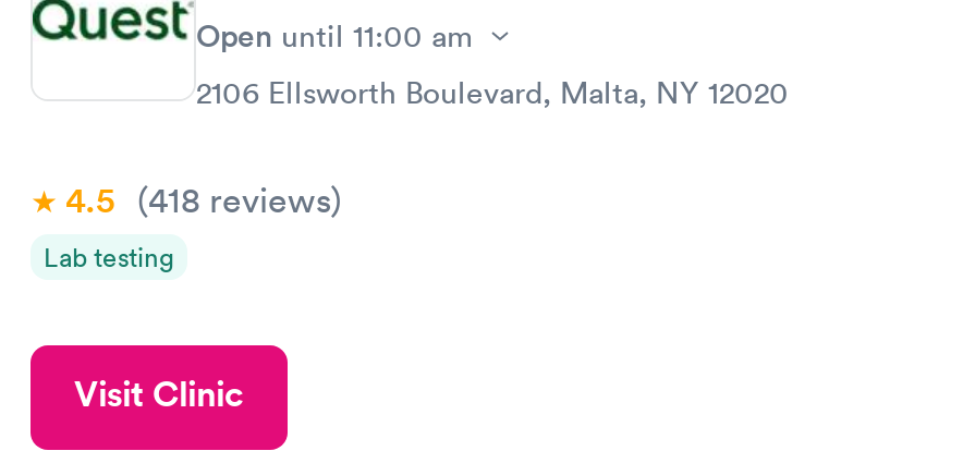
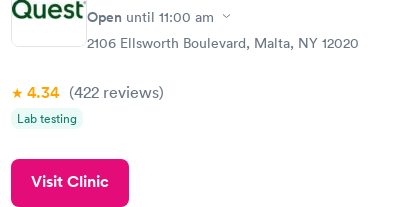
[65,178,342,224] 4.5 (418 reviews) -> [27,82,164,103] 4.34 (422 reviews)

